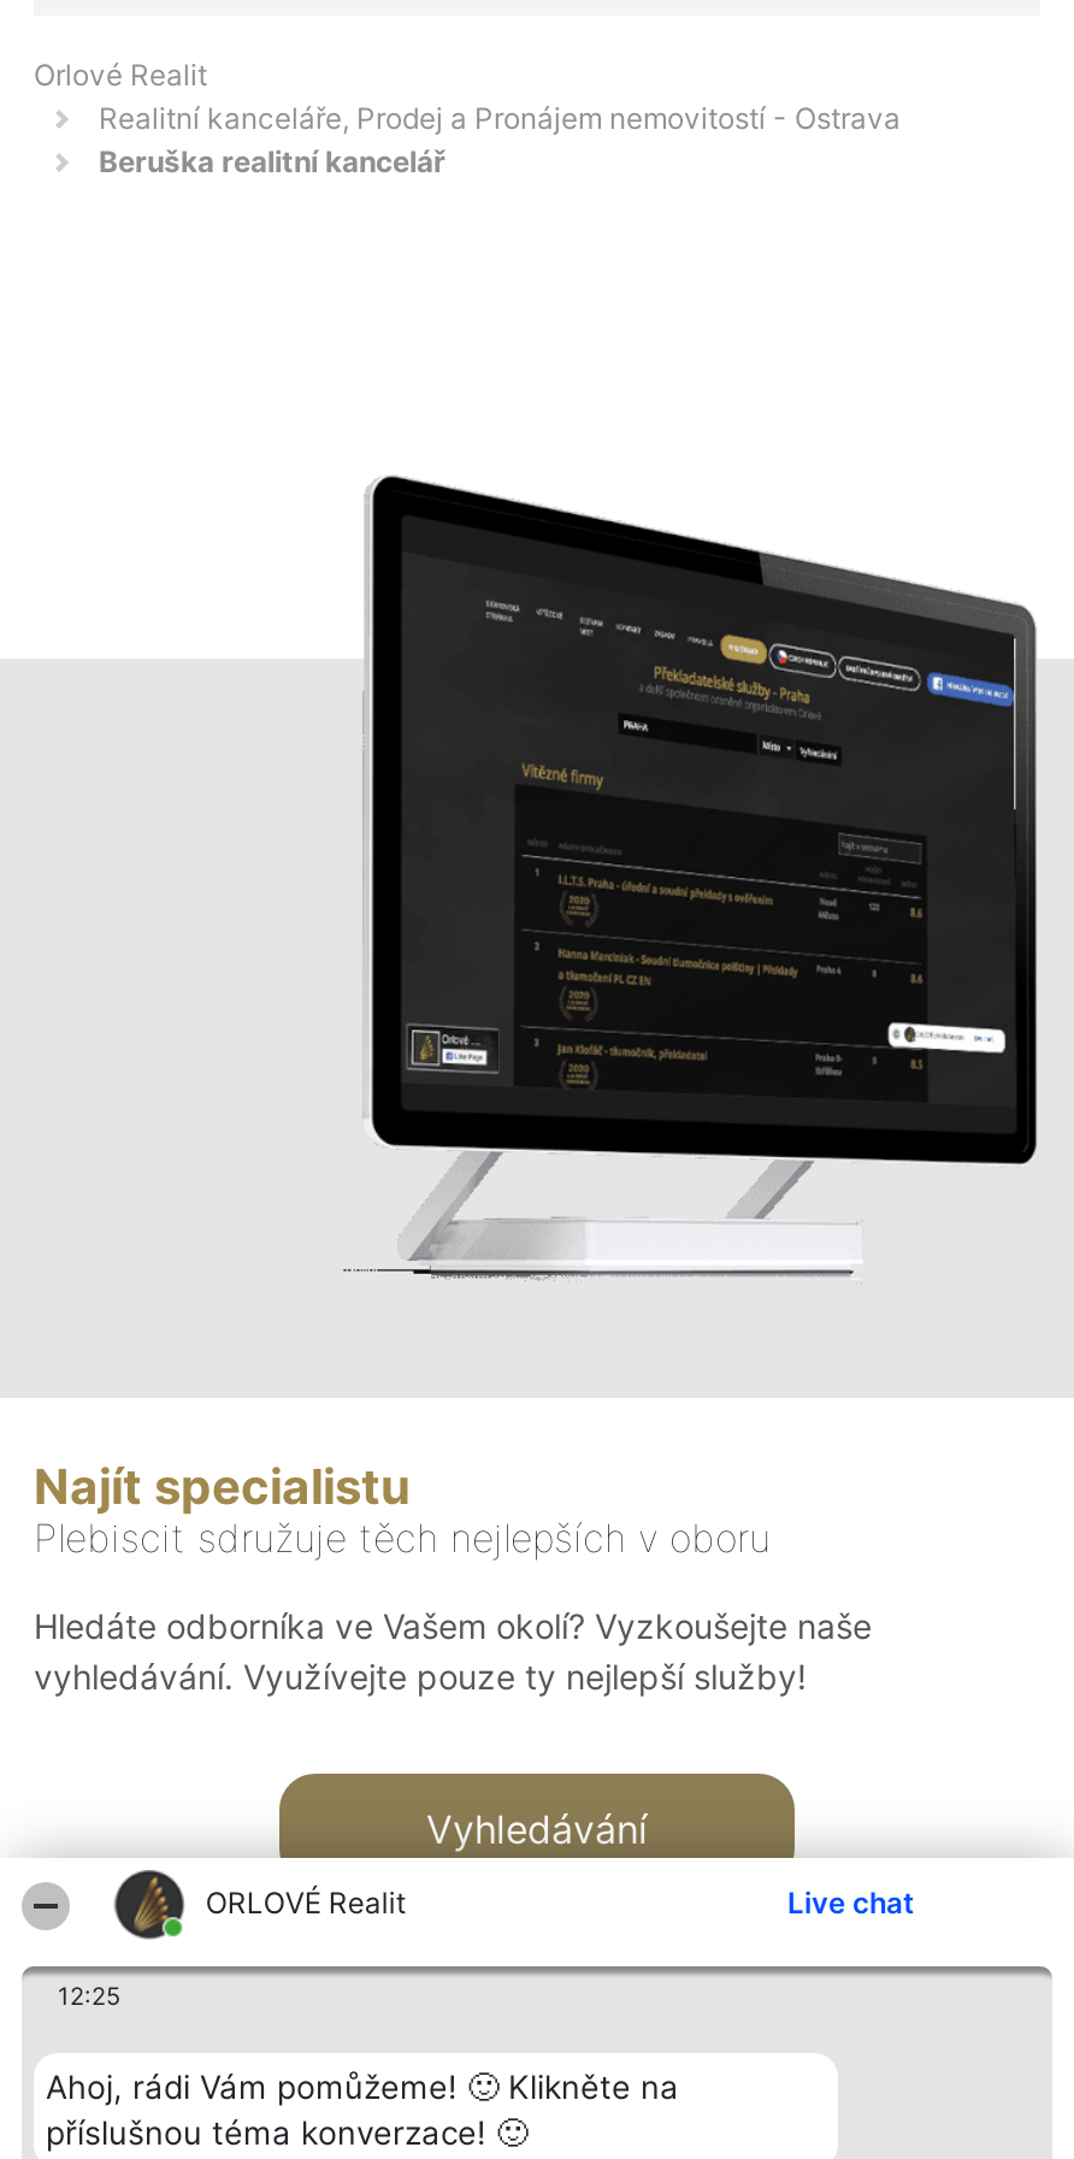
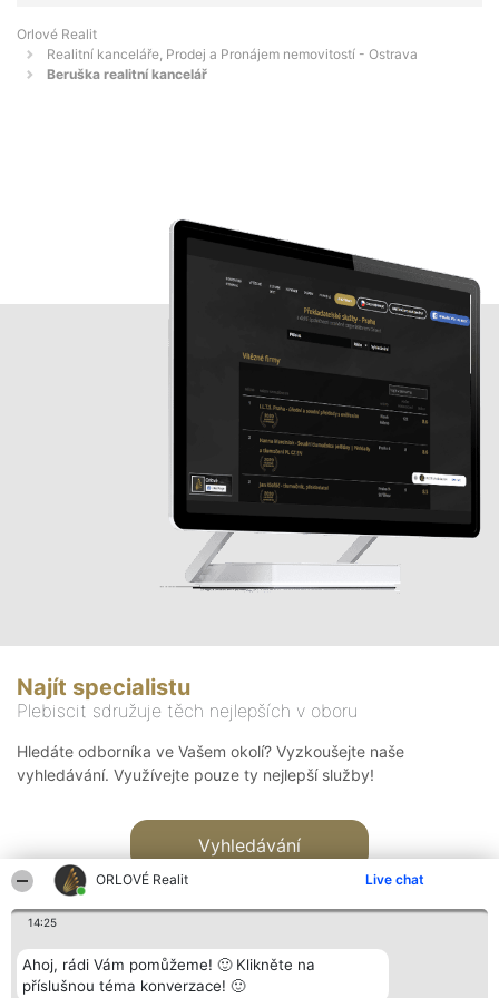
[58,1981,120,2010] 12:25 -> [28,916,57,929] 14:25

